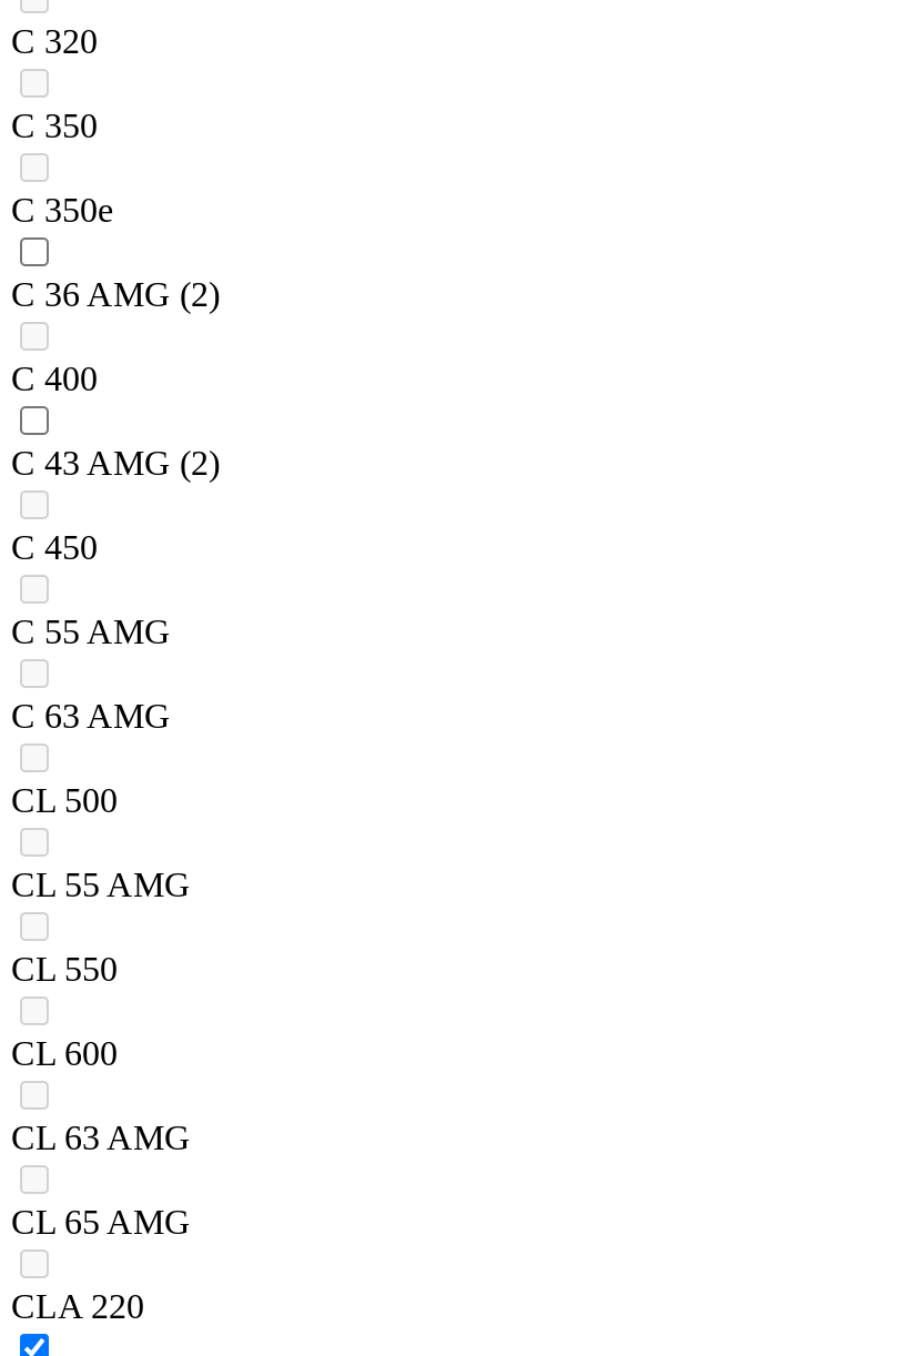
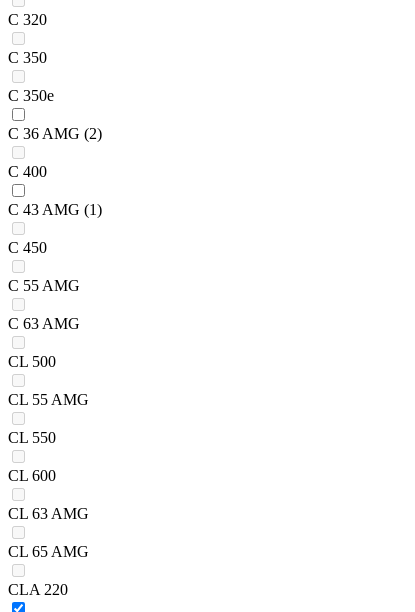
[11,445,220,482] C 43 AMG (2) -> [8,201,102,218] C 43 AMG (1)

